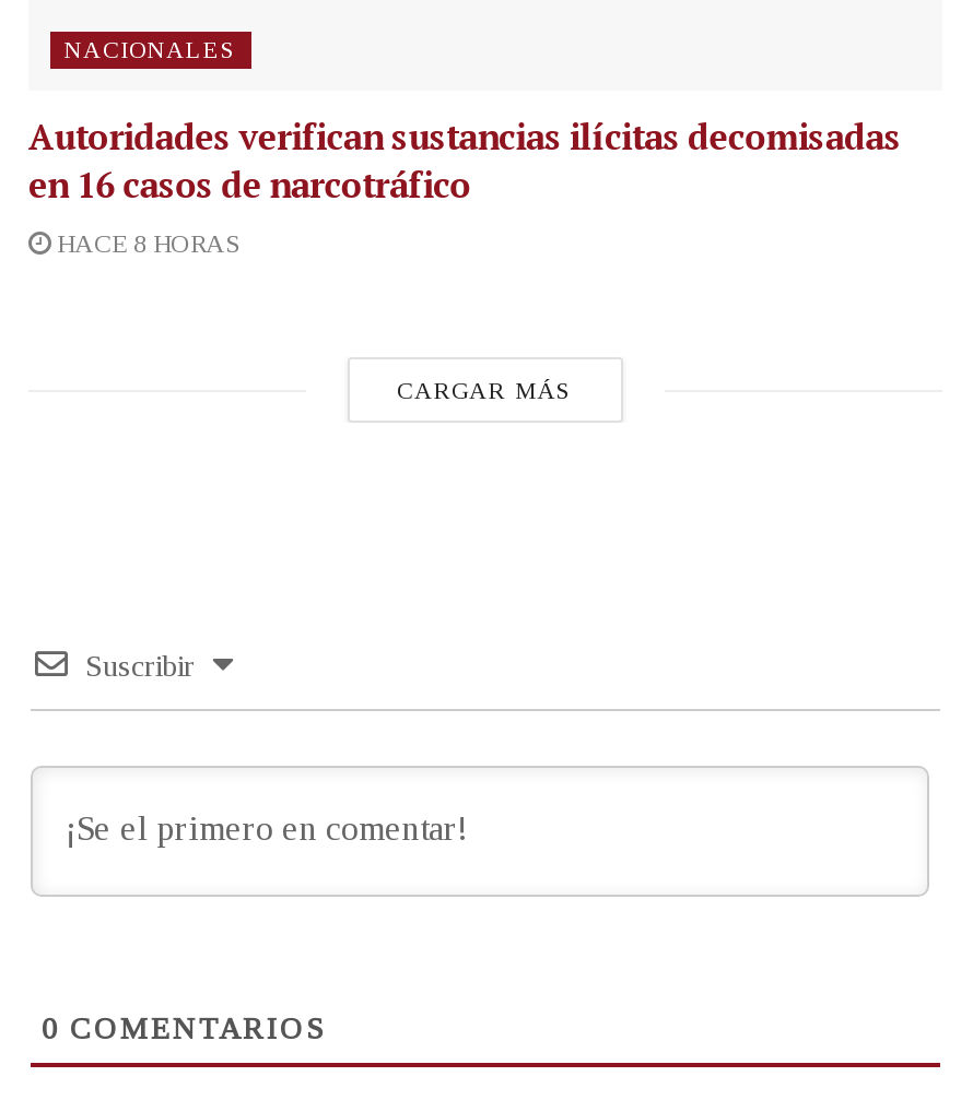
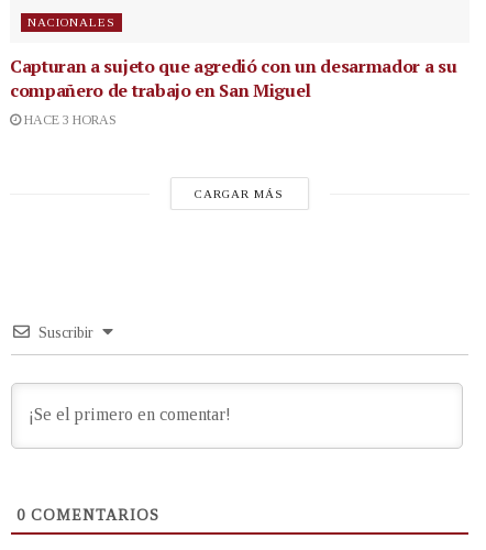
[28,113,901,259] Autoridades verifican sustancias ilícitas decomisadas | en 16 casos de narcotráfico | HACE 8 HORAS -> [10,54,457,128] Capturan a sujeto que agredió con un desarmador a su | compañero de trabajo en San Miguel | HACE 3 HORAS

